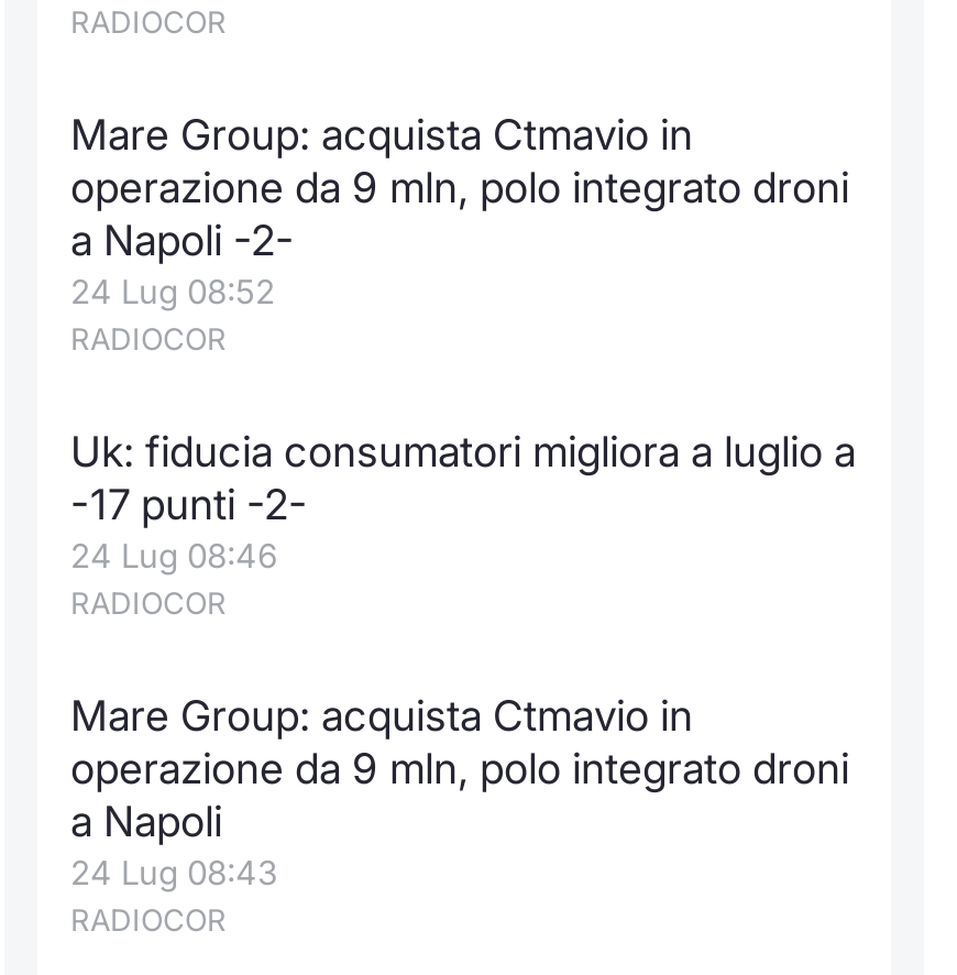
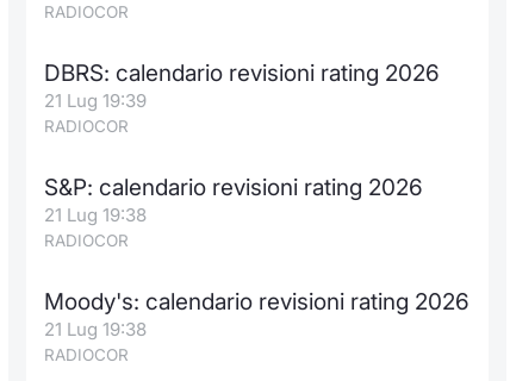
[70,110,849,313] Mare Group: acquista Ctmavio in | operazione da 9 mln, polo integrato droni | a Napoli -2- | 24 Lug 08:52 -> [44,60,440,112] DBRS: calendario revisioni rating 2026 | 21 Lug 19:39
[70,427,856,577] Uk: fiducia consumatori migliora a luglio a | -17 punti -2- | 24 Lug 08:46 -> [44,174,423,226] S&P: calendario revisioni rating 2026 | 21 Lug 19:38
[70,691,849,894] Mare Group: acquista Ctmavio in | operazione da 9 mln, polo integrato droni | a Napoli | 24 Lug 08:43 -> [44,288,469,341] Moody's: calendario revisioni rating 2026 | 21 Lug 19:38

